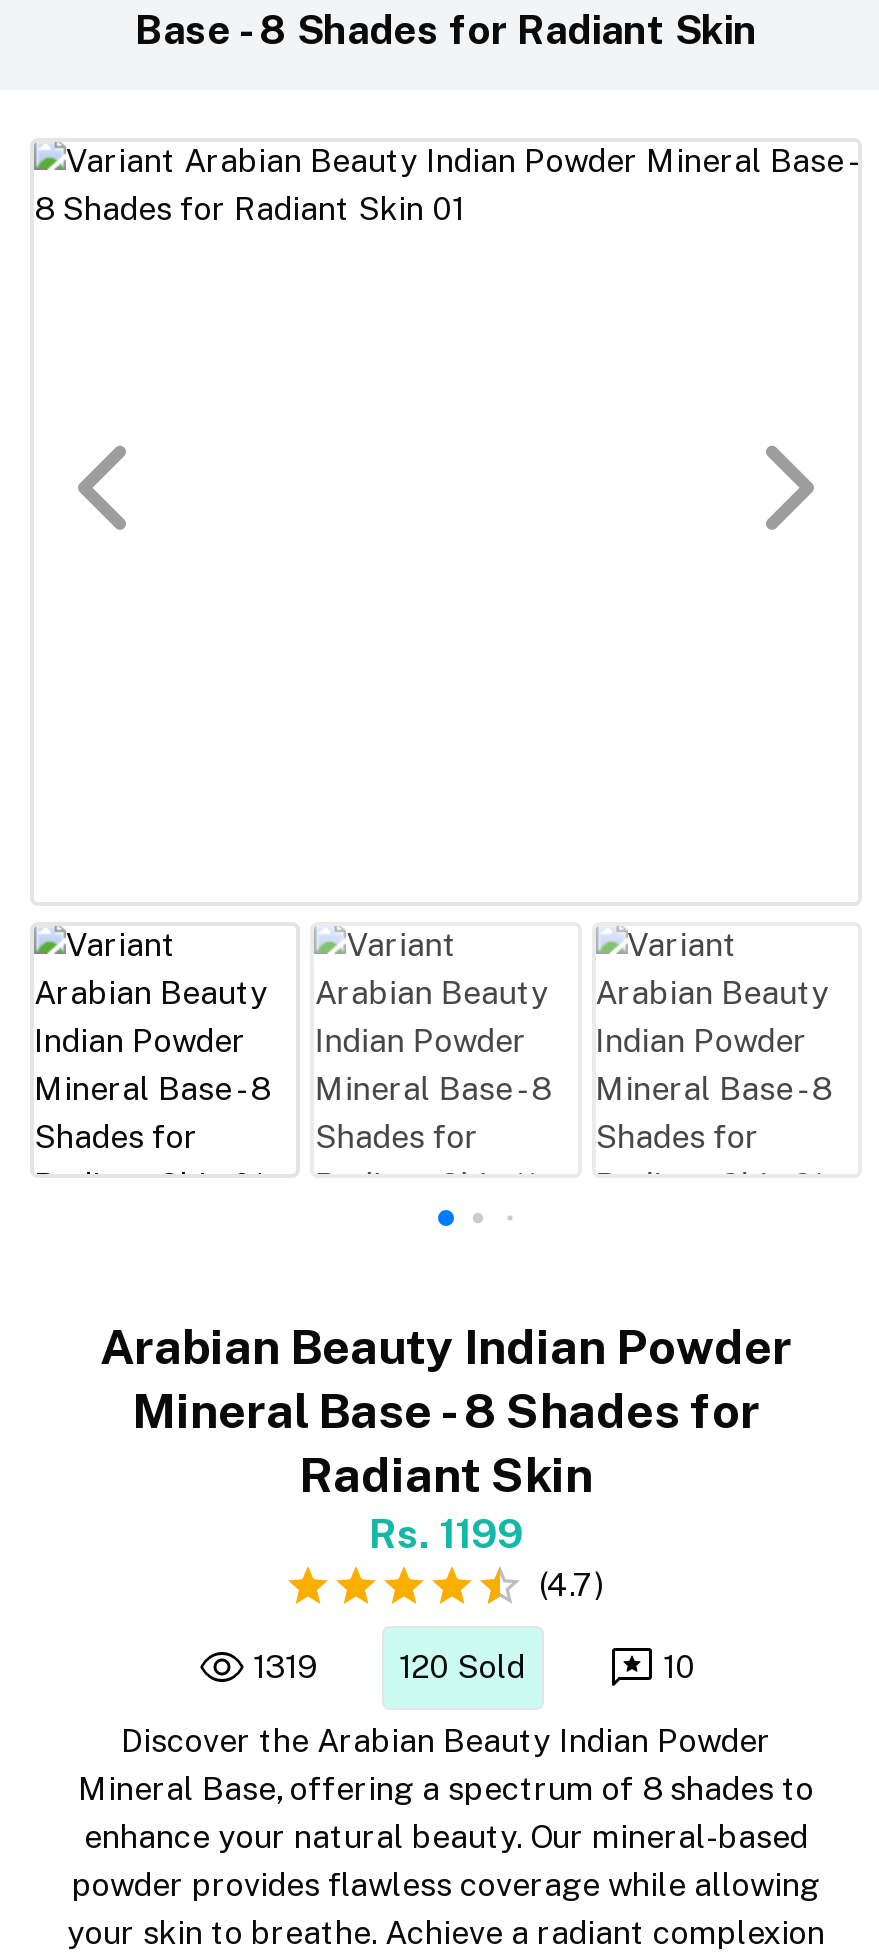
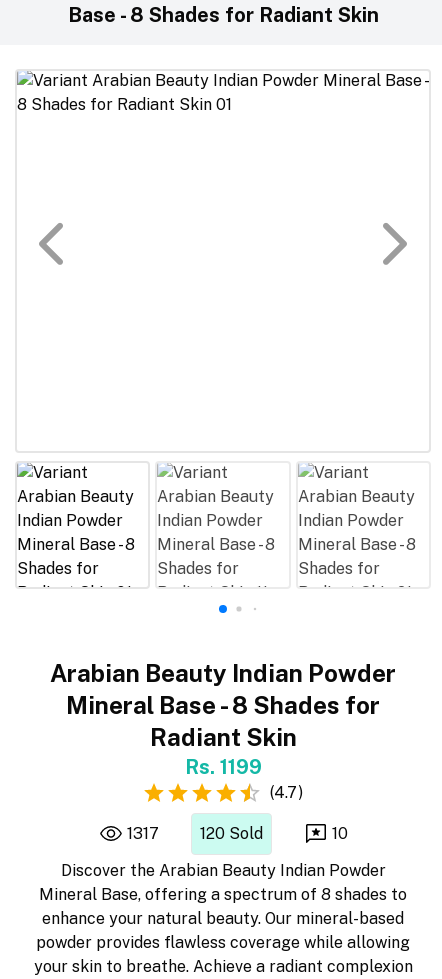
[253,1648,317,1686] 1319 -> [126,824,158,843] 1317

